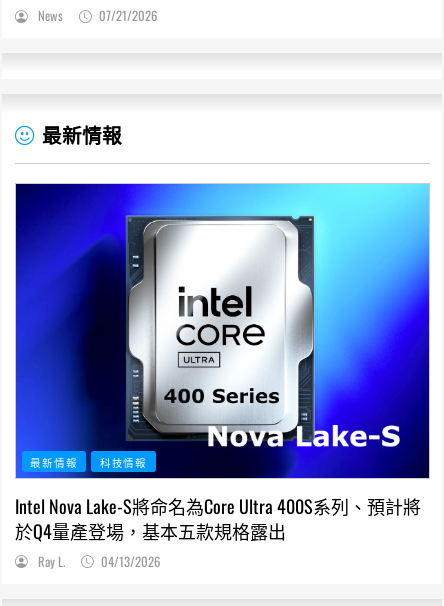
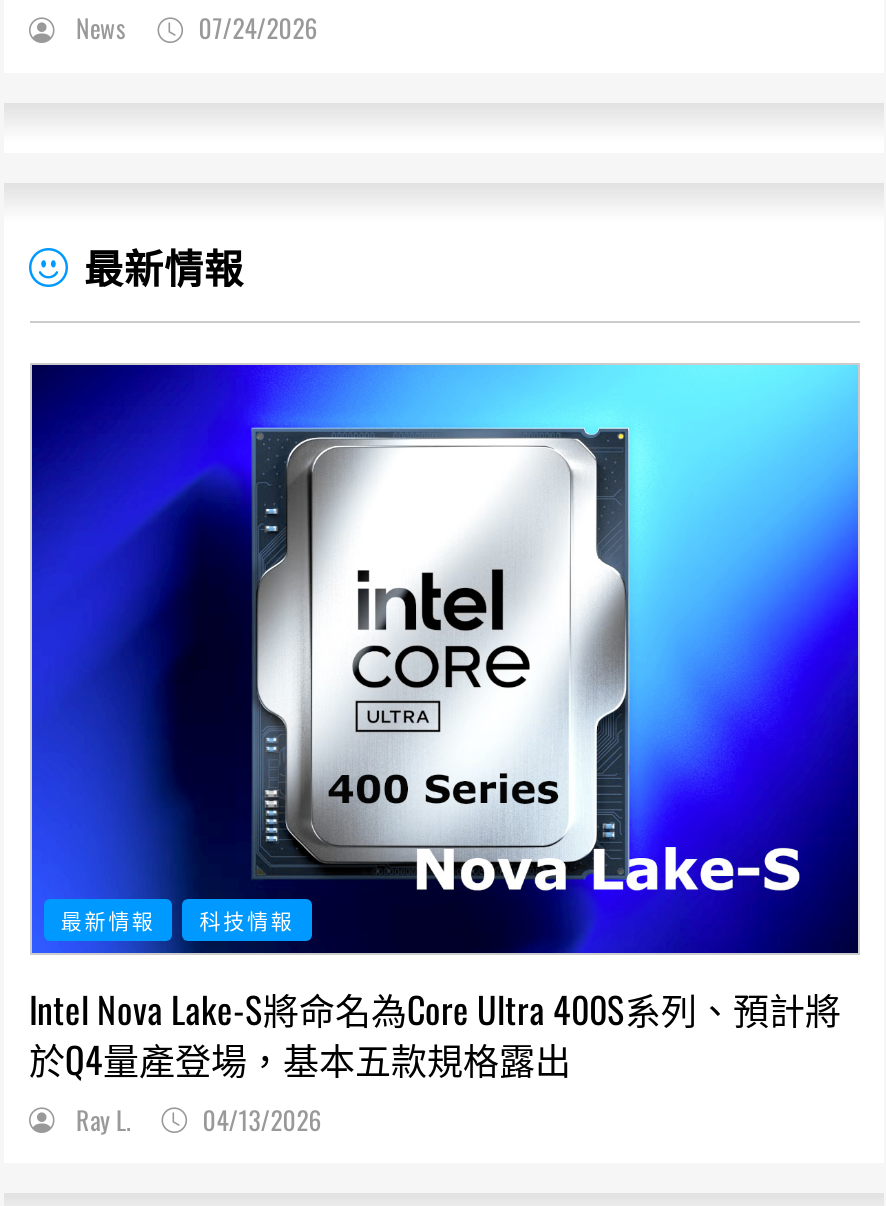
[35,6,157,25] News 07/21/2026 -> [70,10,316,48] News 07/24/2026

